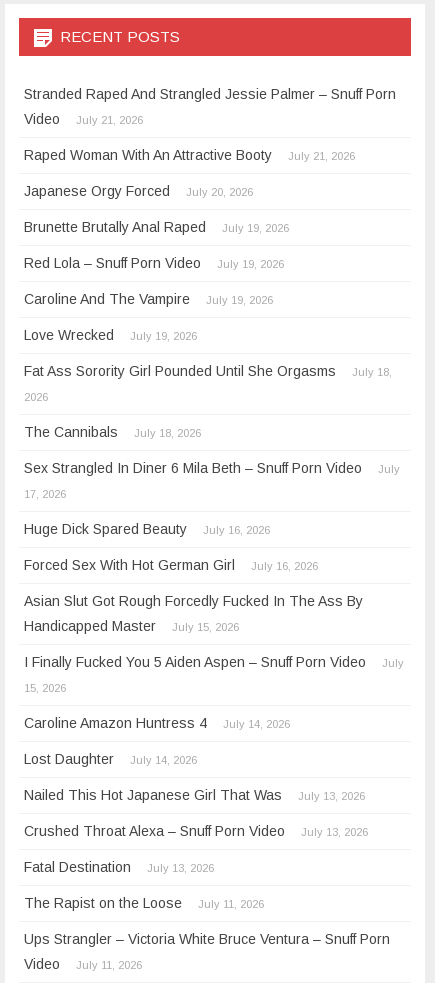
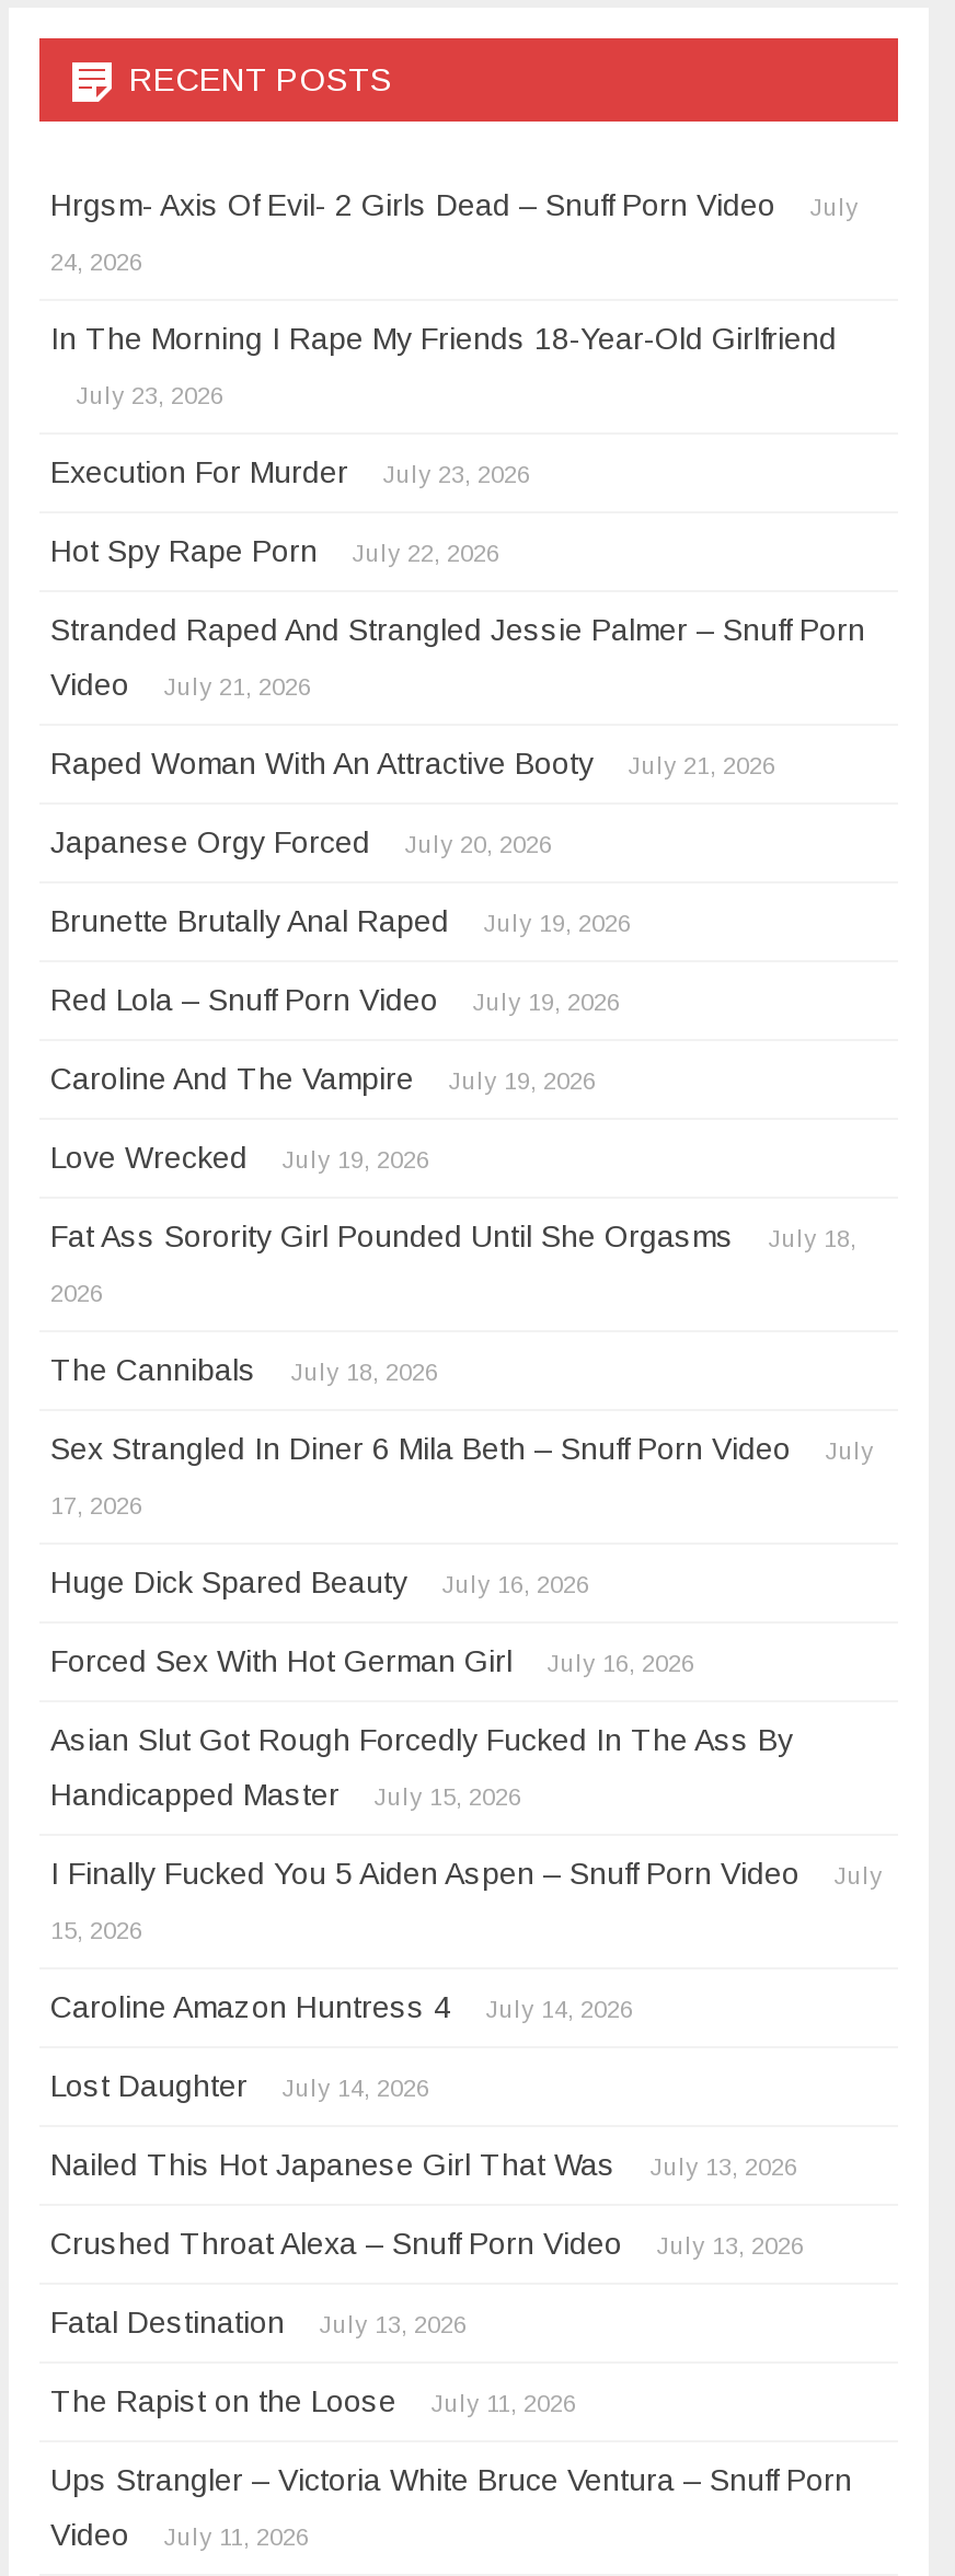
none -> [50,187,859,568] Hrgsm- Axis Of Evil- 2 Girls Dead – Snuff Porn Video | July | 24, 2026 | In The Morning I Rape My Friends 18-Year-Old Girlfriend | July 23, 2026 | Execution For Murder | July 23, 2026 | Hot Spy Rape Porn | July 22, 2026

